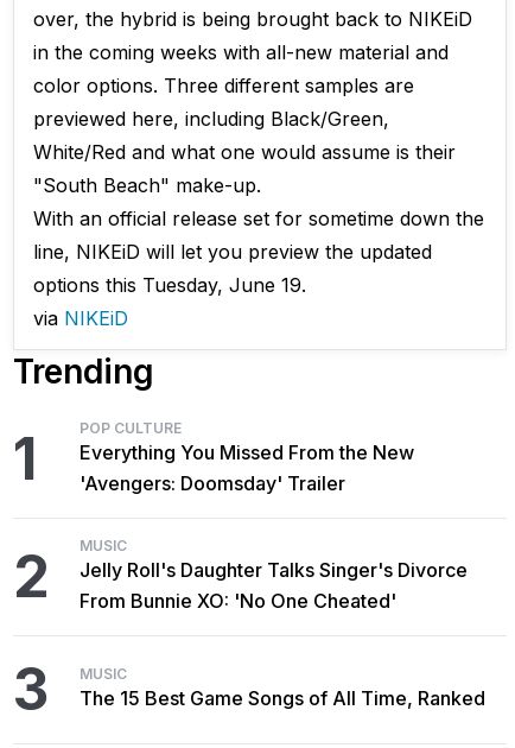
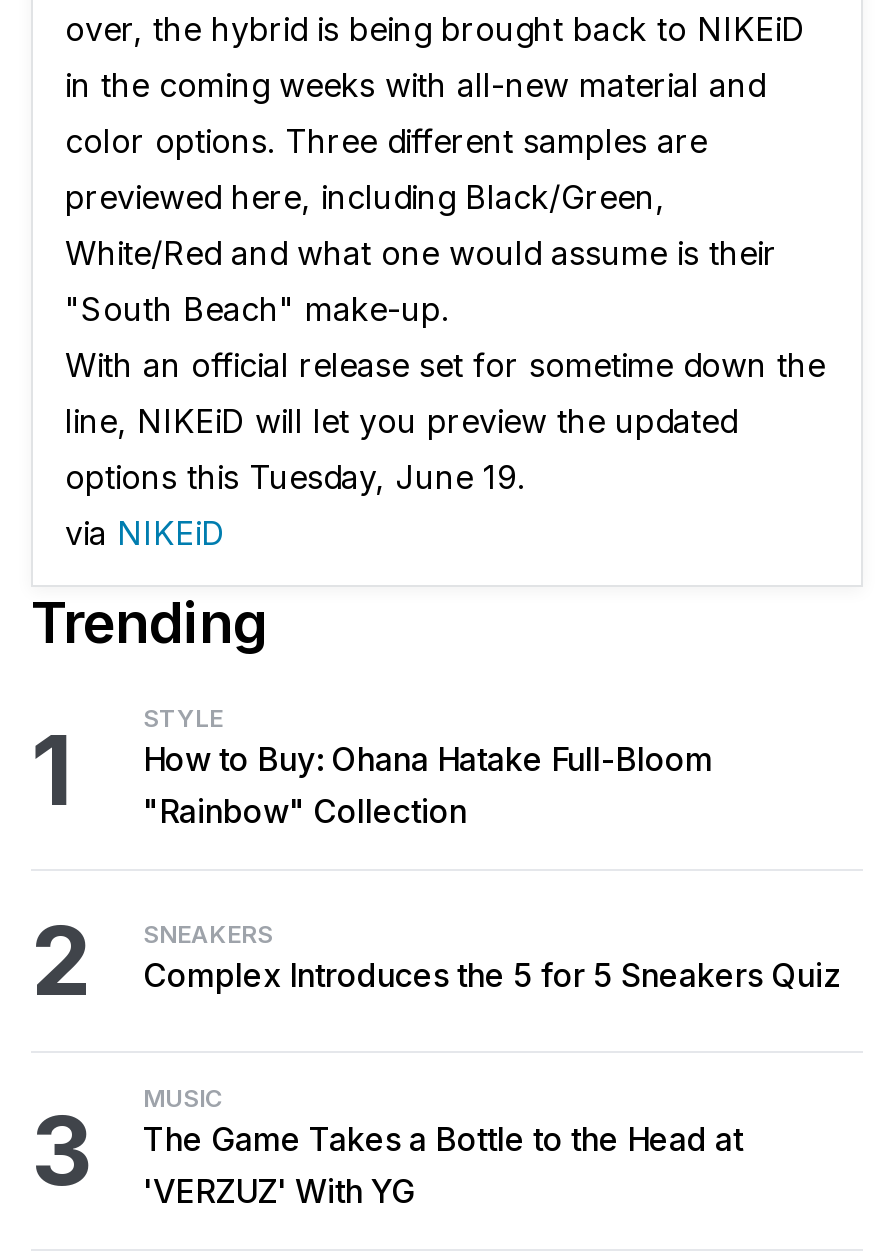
[80,419,414,495] POP CULTURE | Everything You Missed From the New | 'Avengers: Doomsday' Trailer -> [143,703,713,831] STYLE | How to Buy: Ohana Hatake Full-Bloom | "Rainbow" Collection
[80,537,468,613] MUSIC | Jelly Roll's Daughter Talks Singer's Divorce | From Bunnie XO: 'No One Cheated' -> [143,919,841,995] SNEAKERS | Complex Introduces the 5 for 5 Sneakers Quiz
[80,686,485,710] The 15 Best Game Songs of All Time, Ranked -> [143,1119,743,1211] The Game Takes a Bottle to the Head at | 'VERZUZ' With YG

